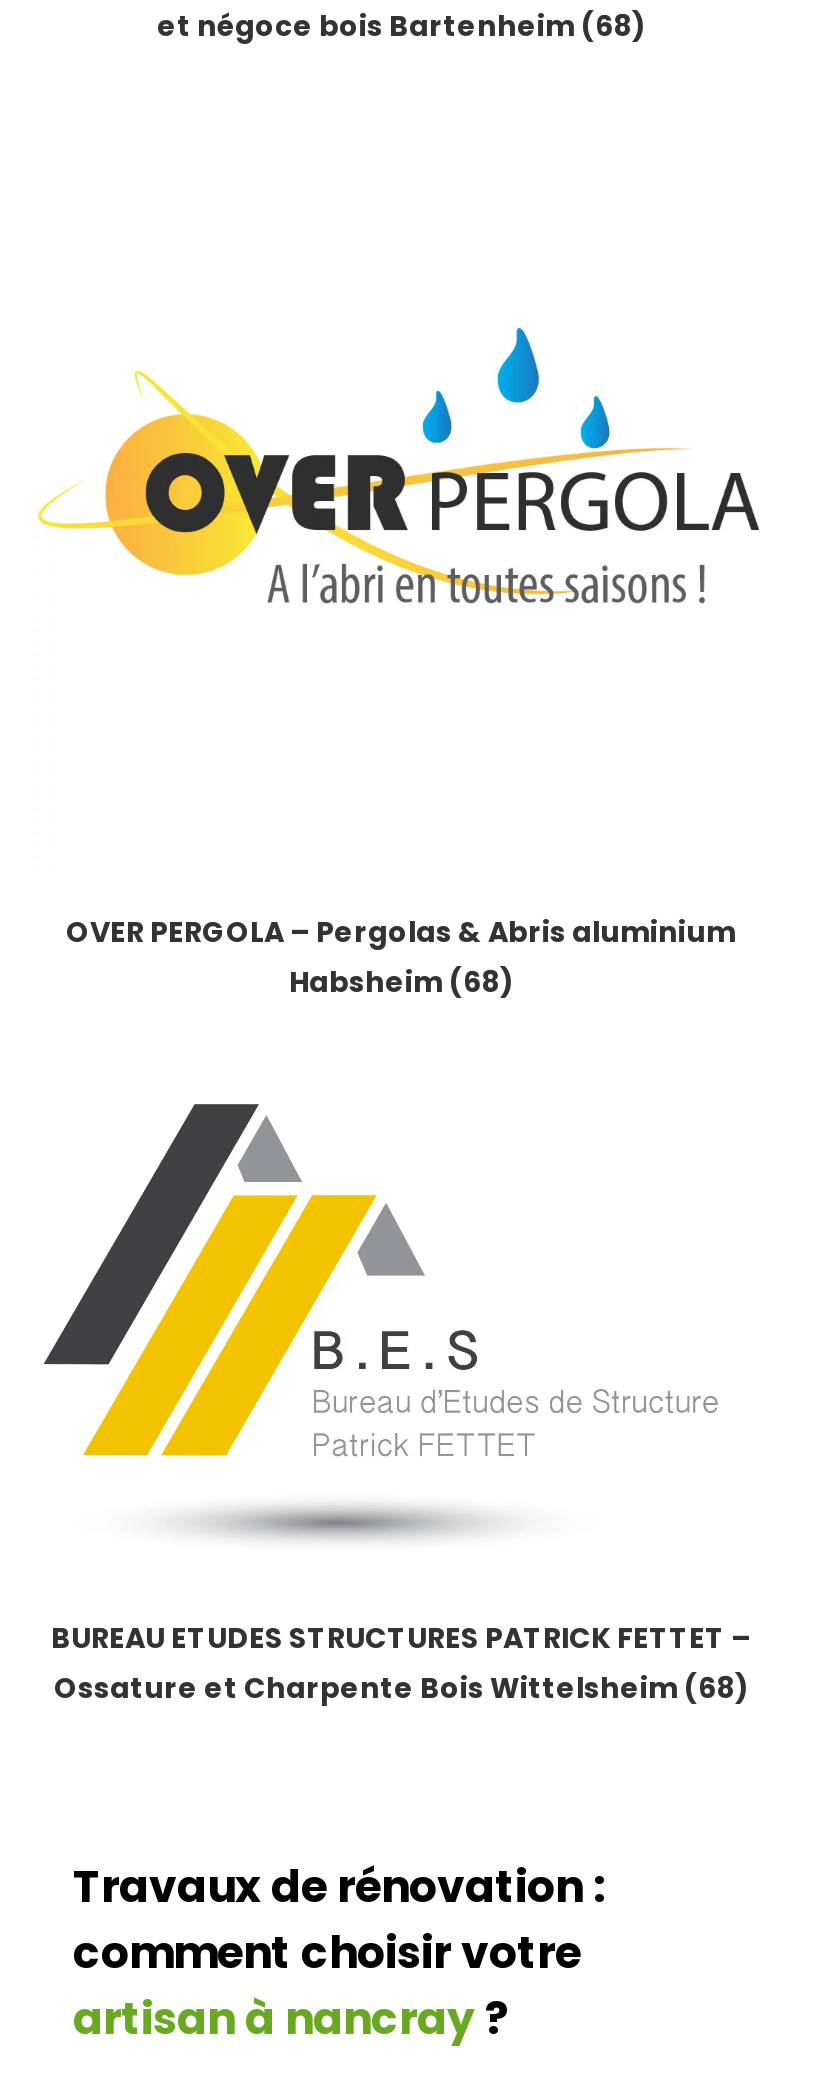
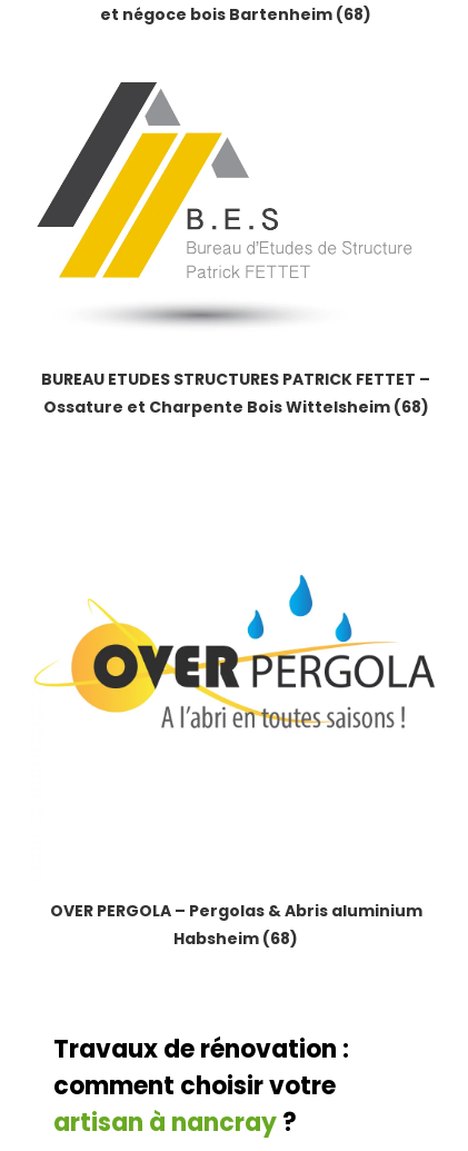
moved [37,326,761,604] -> [33,574,436,730]: [image]
moved [66,912,736,1002] -> [49,900,422,950]: OVER PERGOLA – Pergolas & Abris aluminium | Habsheim (68)
moved [51,1619,751,1709] -> [41,369,430,419]: BUREAU ETUDES STRUCTURES PATRICK FETTET – | Ossature et Charpente Bois Wittelsheim (68)

